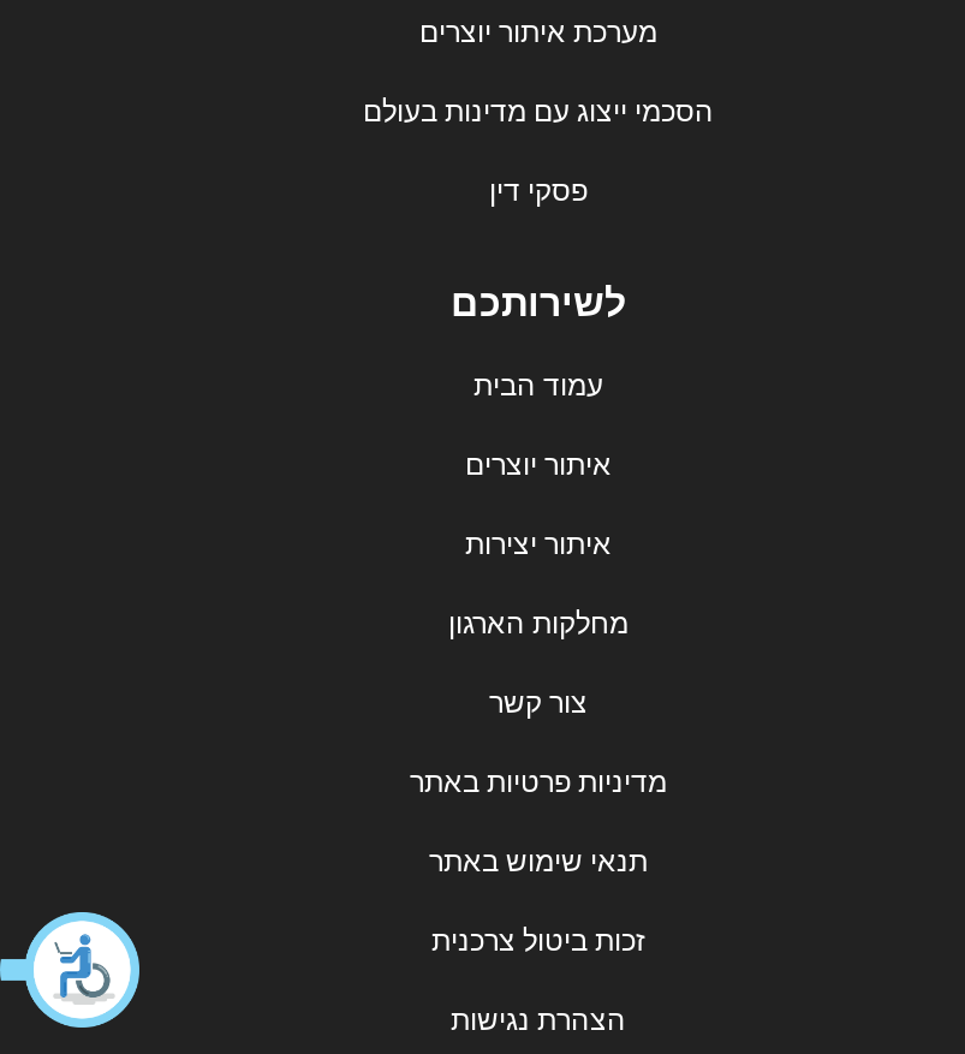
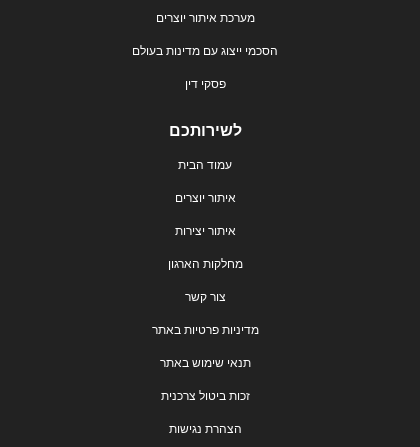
[7,910,142,1030] [image] -> none

